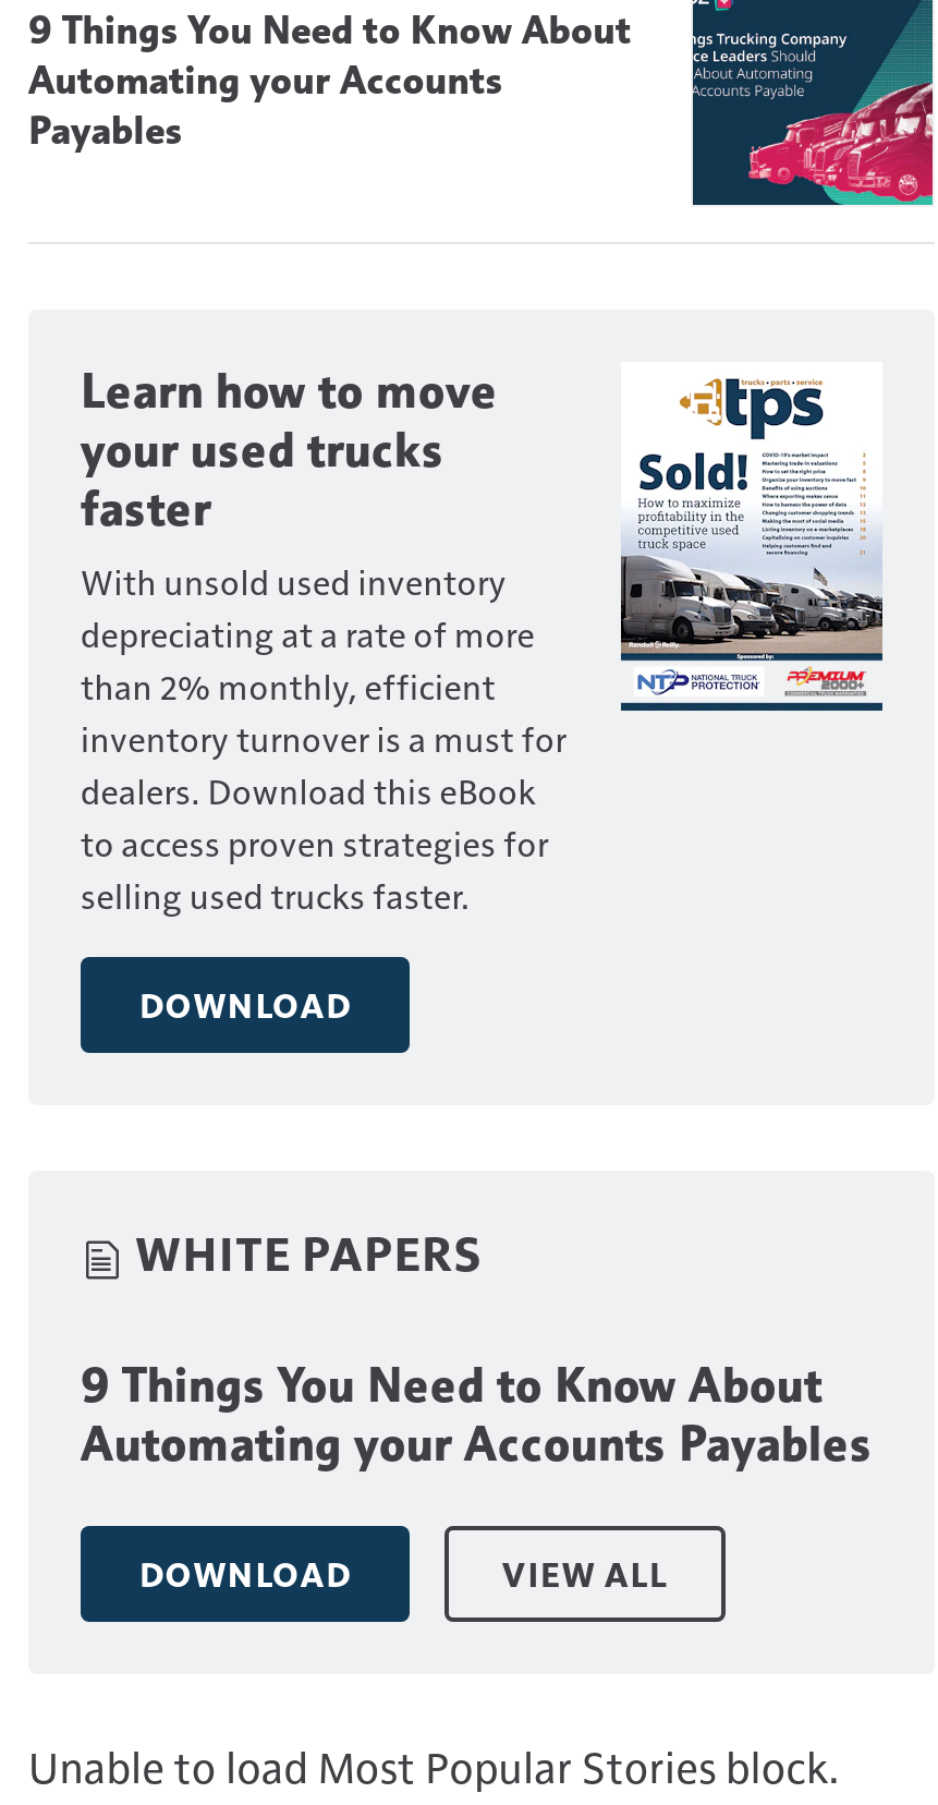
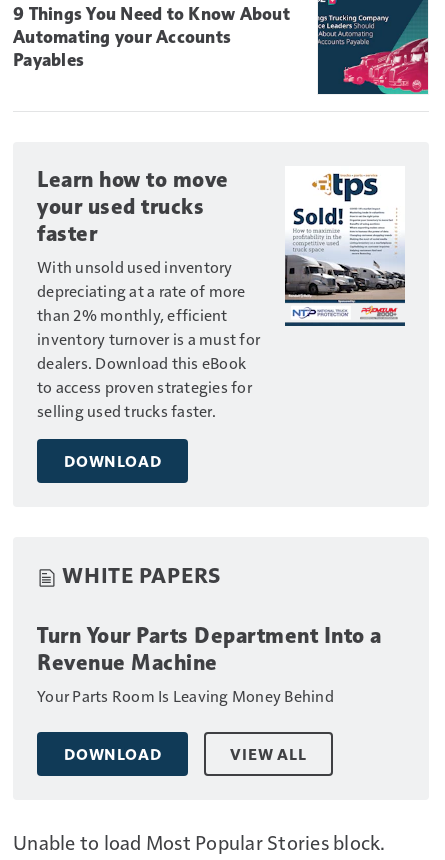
[81,1357,873,1474] 9 Things You Need to Know About | Automating your Accounts Payables -> [37,622,381,706] Turn Your Parts Department Into a | Revenue Machine | Your Parts Room Is Leaving Money Behind

